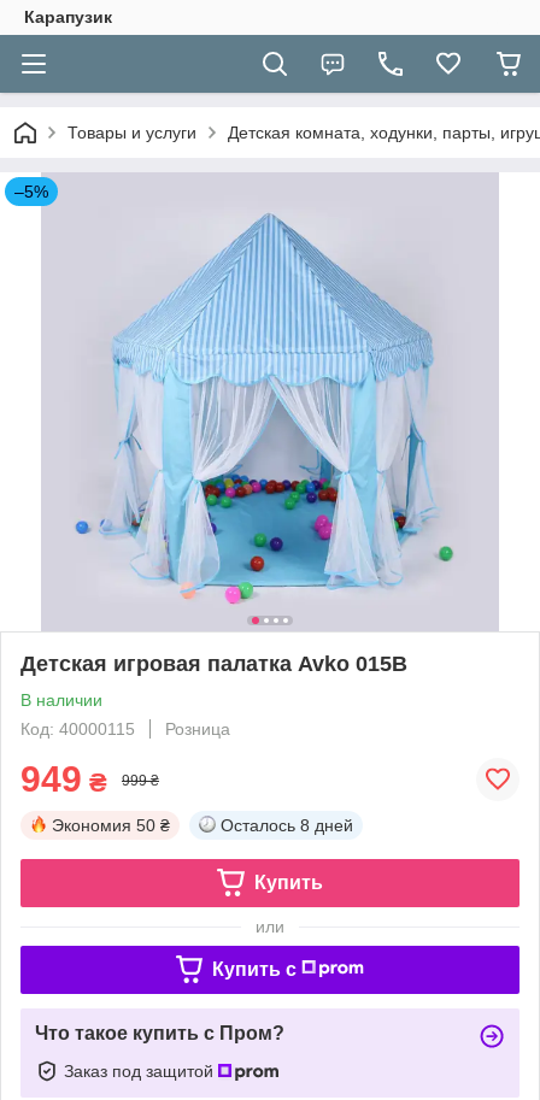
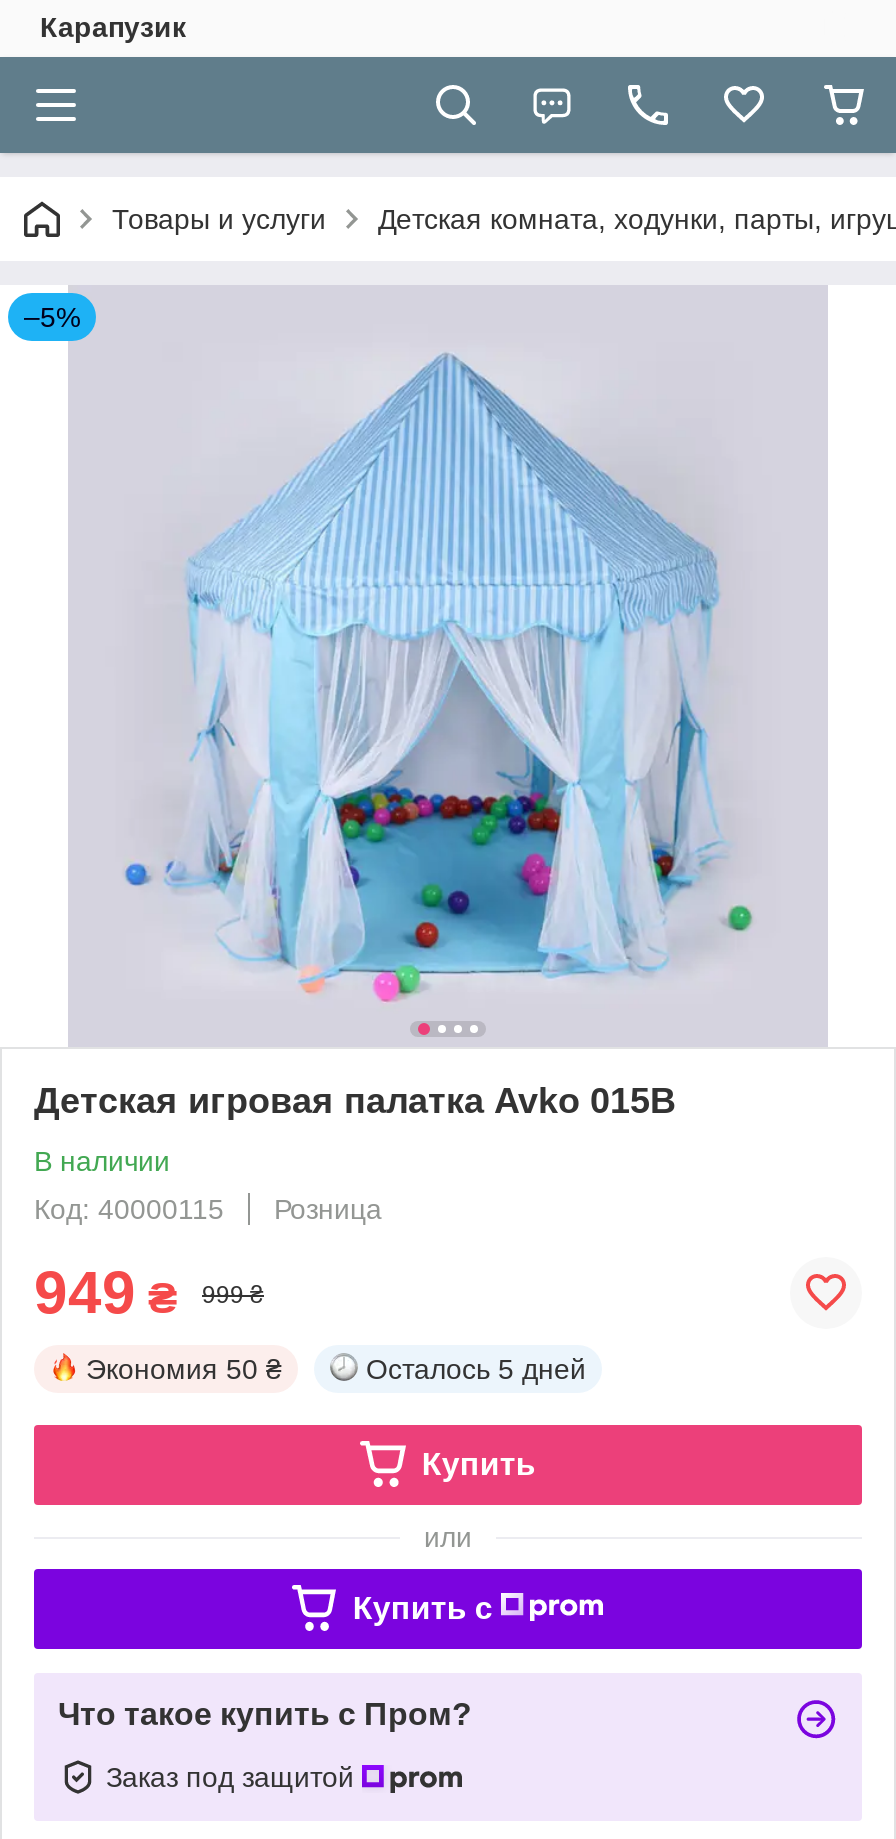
[221,815,353,835] Осталось 8 дней -> [366,1353,586,1385] Осталось 5 дней

